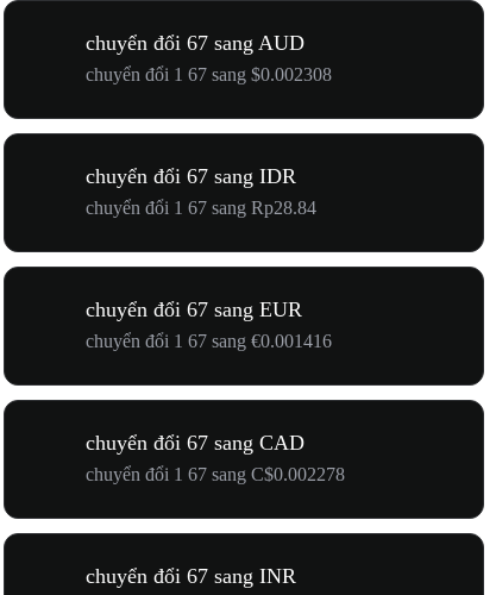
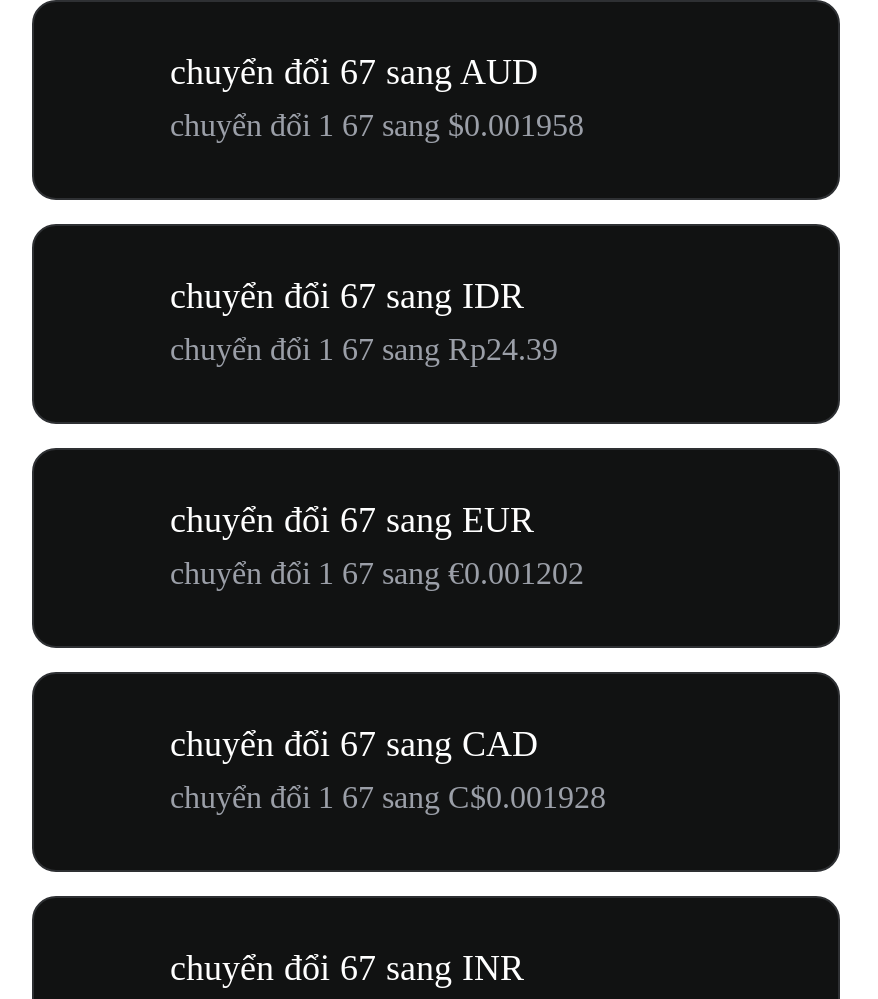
[86,64,332,84] chuyển đổi 1 67 sang $0.002308 -> [170,108,584,142] chuyển đổi 1 67 sang $0.001958
[86,198,316,218] chuyển đổi 1 67 sang Rp28.84 -> [170,332,558,366] chuyển đổi 1 67 sang Rp24.39
[86,331,332,351] chuyển đổi 1 67 sang €0.001416 -> [170,556,584,590] chuyển đổi 1 67 sang €0.001202
[86,464,345,484] chuyển đổi 1 67 sang C$0.002278 -> [170,780,606,814] chuyển đổi 1 67 sang C$0.001928

